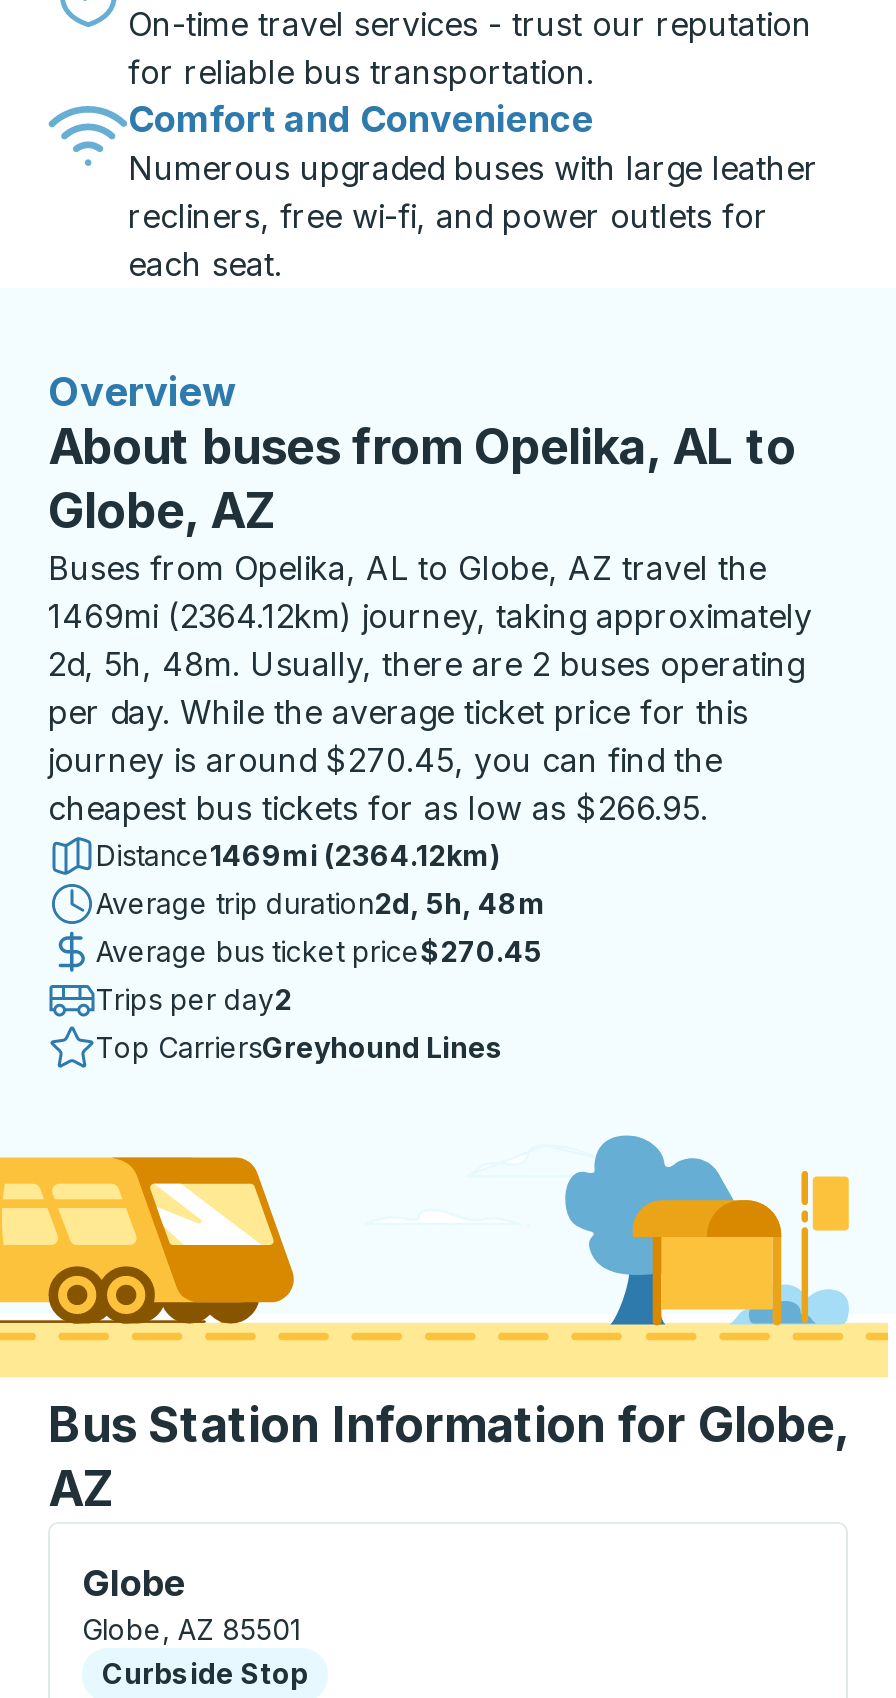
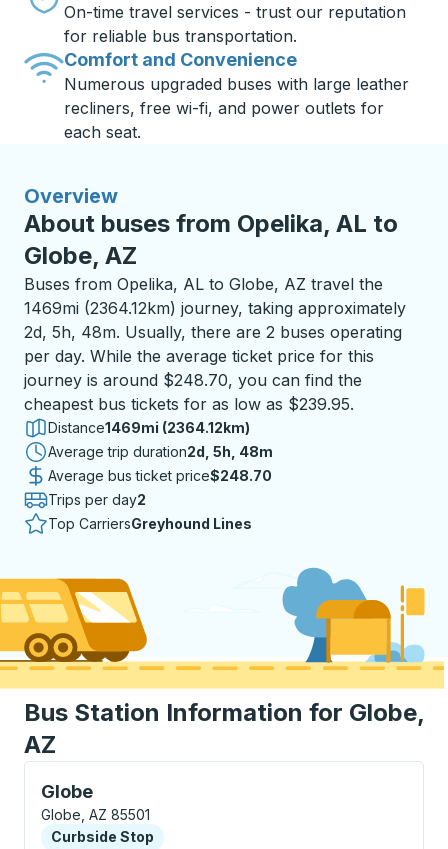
[48,740,722,780] journey is around $270.45, you can find the -> [24,370,362,390] journey is around $248.70, you can find the
[48,788,708,828] cheapest bus tickets for as low as $266.95. -> [24,394,354,414] cheapest bus tickets for as low as $239.95.
[96,934,542,968] Average bus ticket price$270.45 -> [48,467,272,484] Average bus ticket price$248.70

